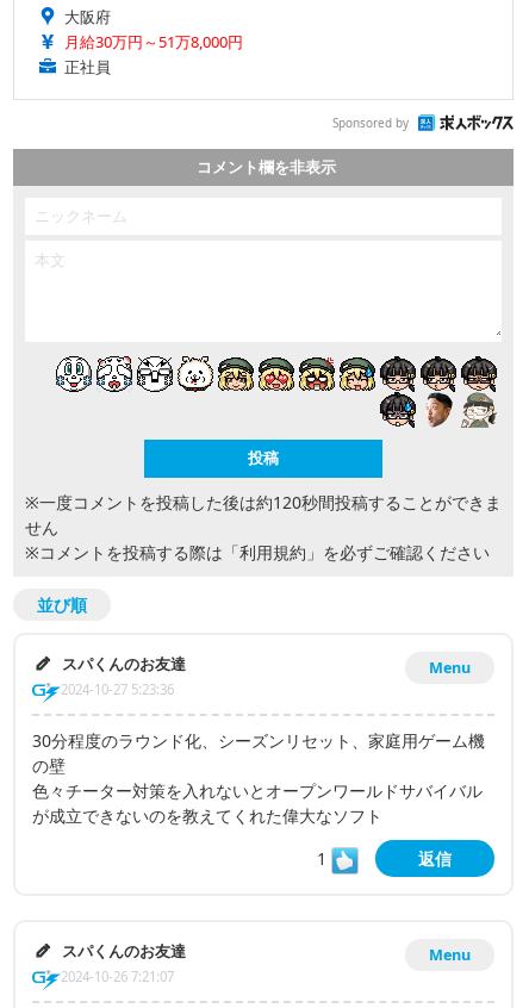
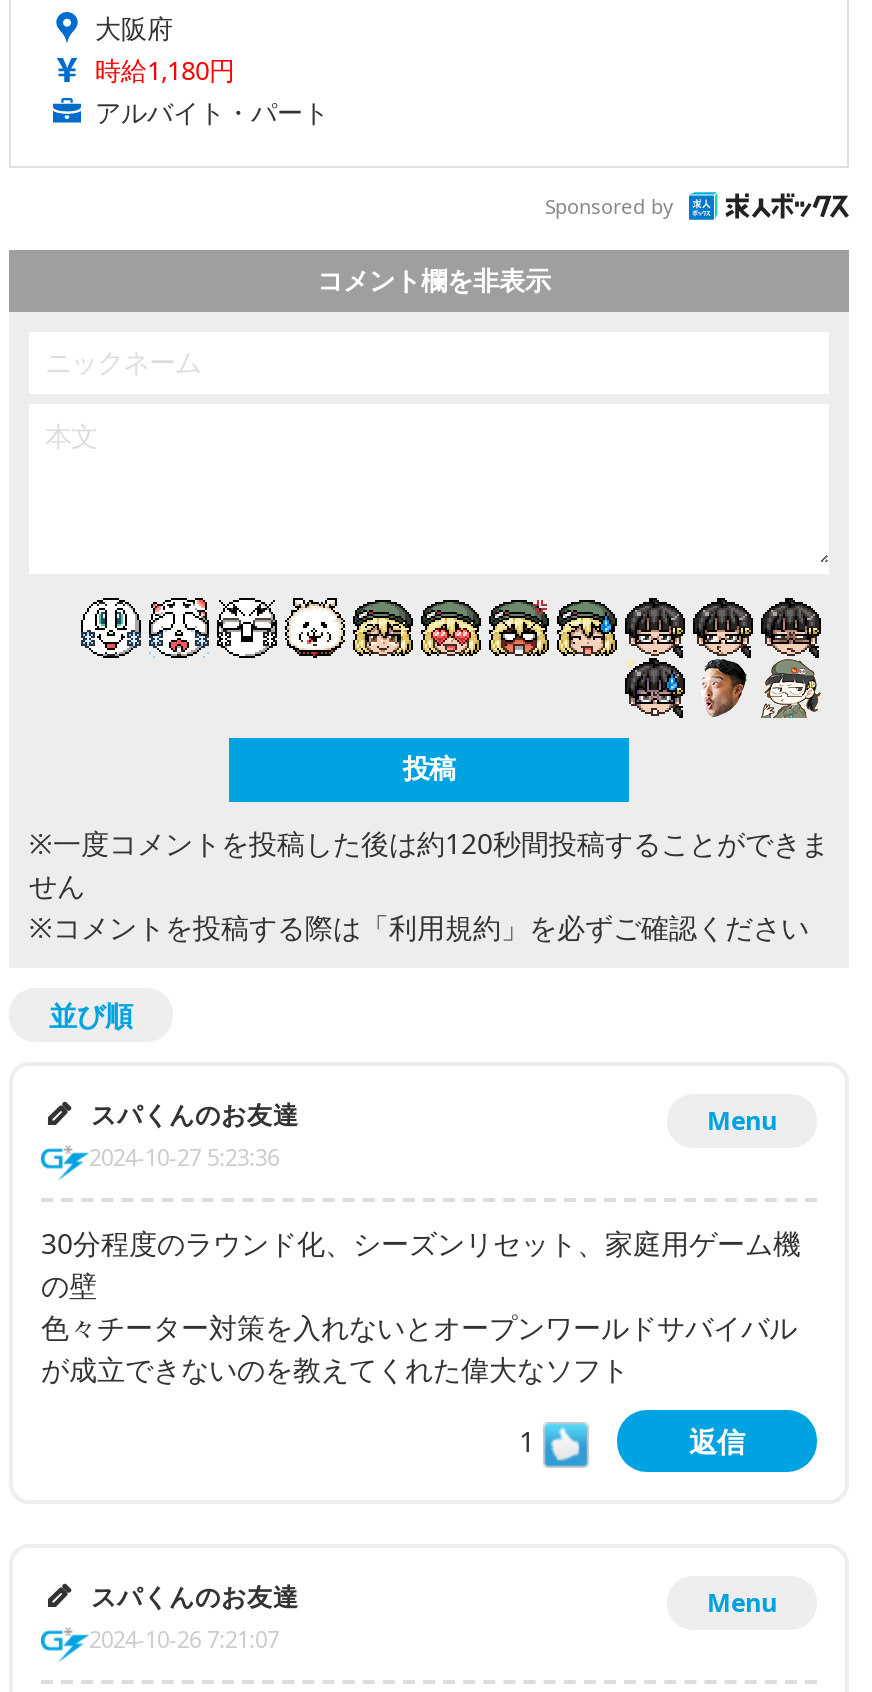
[64,31,243,77] 月給30万円～51万8,000円 | 正社員 -> [95,52,329,130] 時給1,180円 | アルバイト・パート

